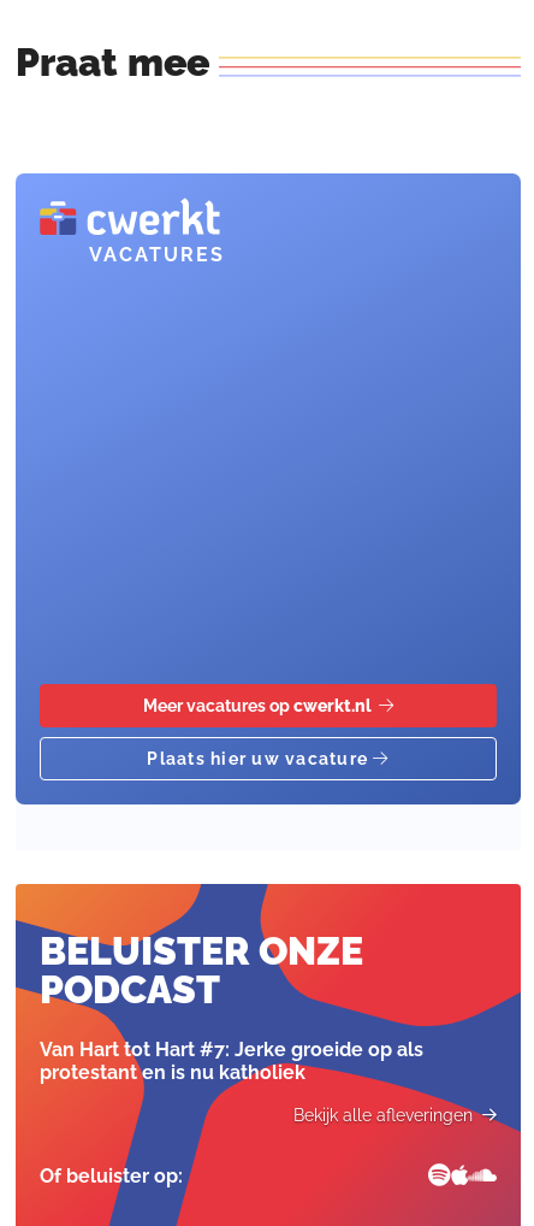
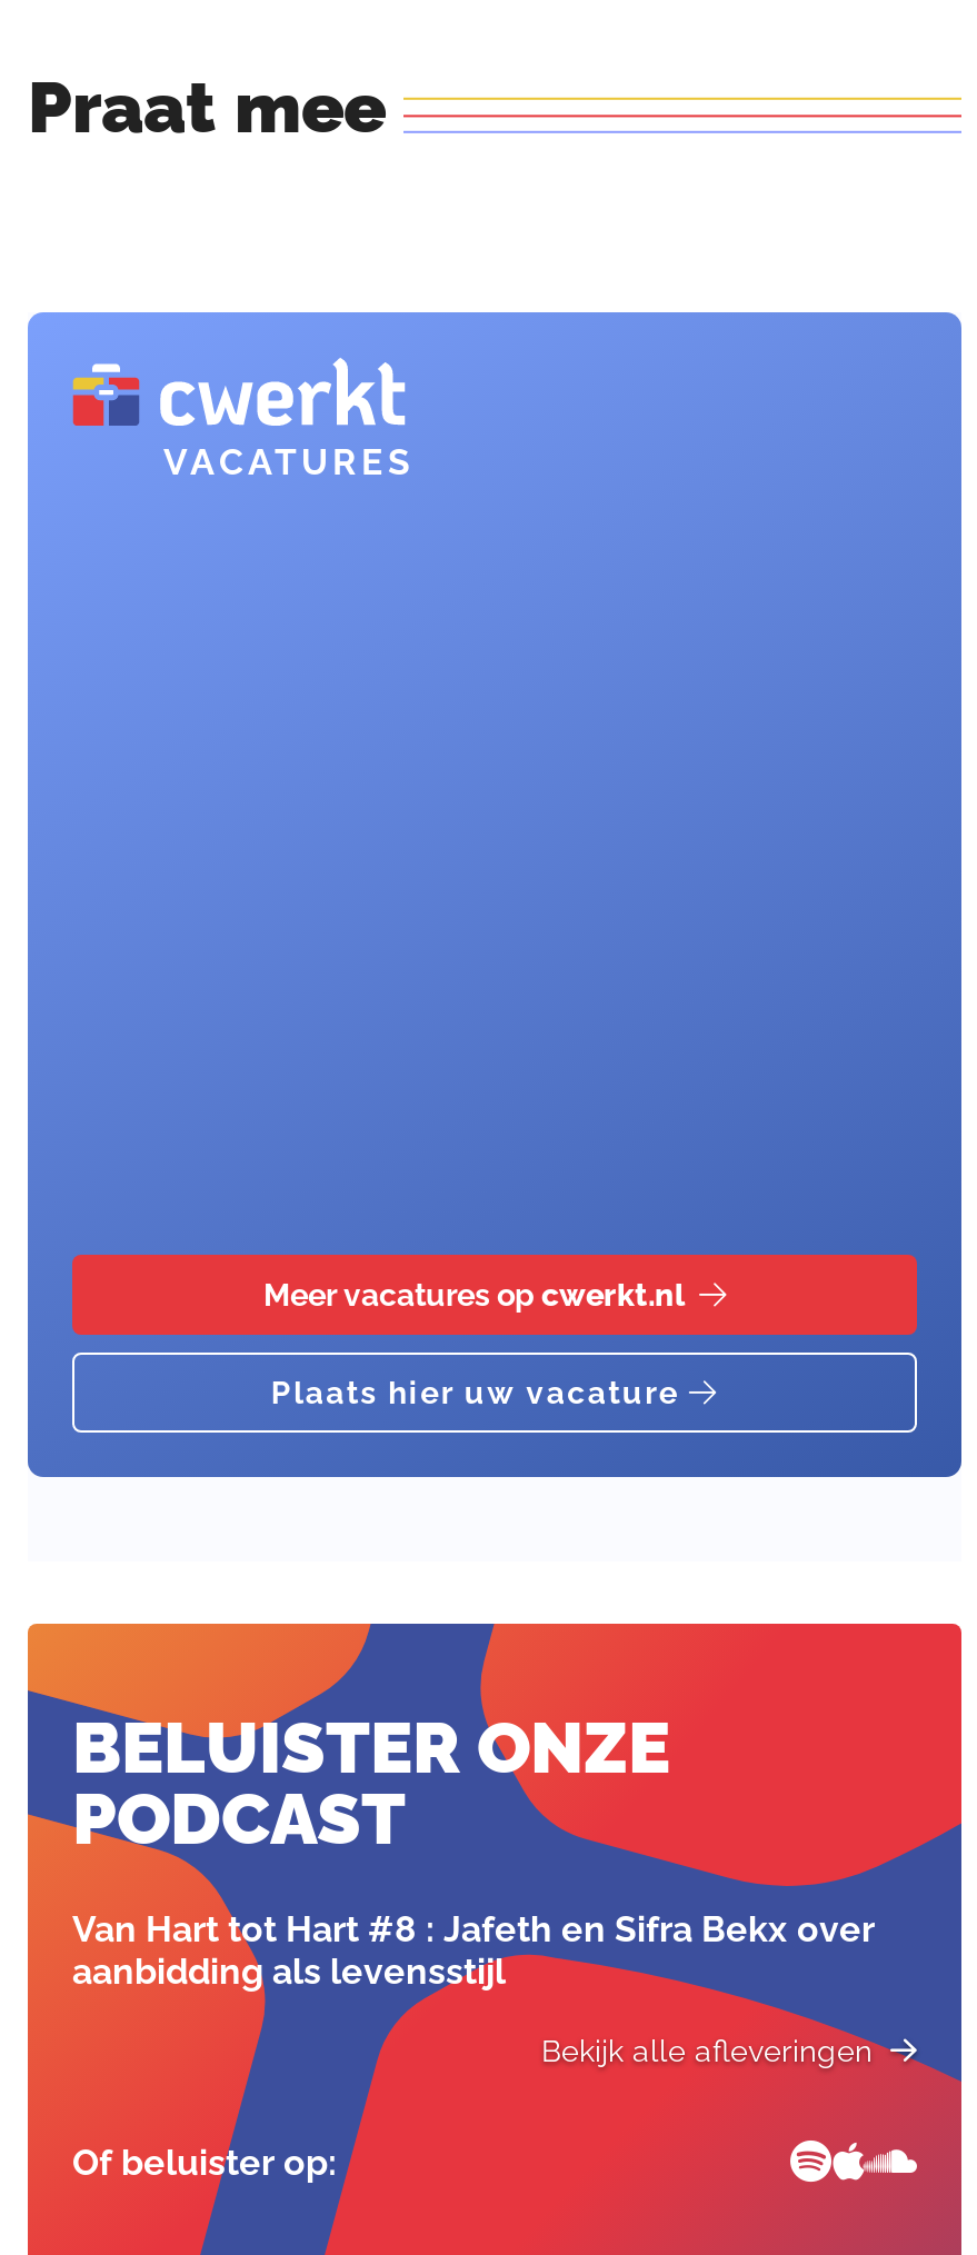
[40,1039,423,1084] Van Hart tot Hart #7: Jerke groeide op als | protestant en is nu katholiek -> [72,1909,875,1994] Van Hart tot Hart #8 : Jafeth en Sifra Bekx over | aanbidding als levensstijl

